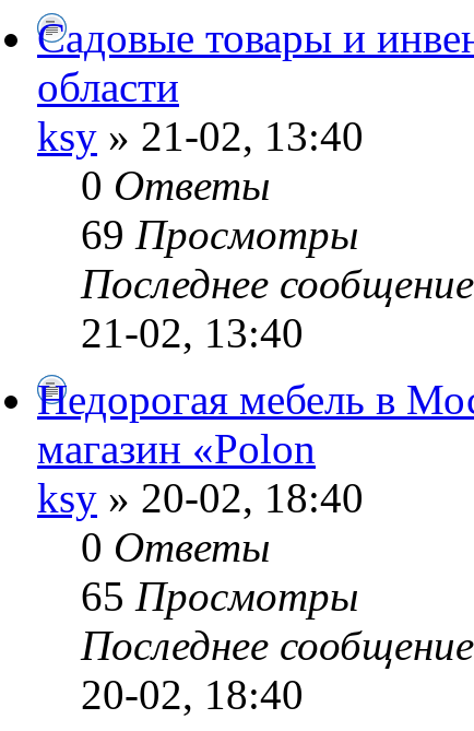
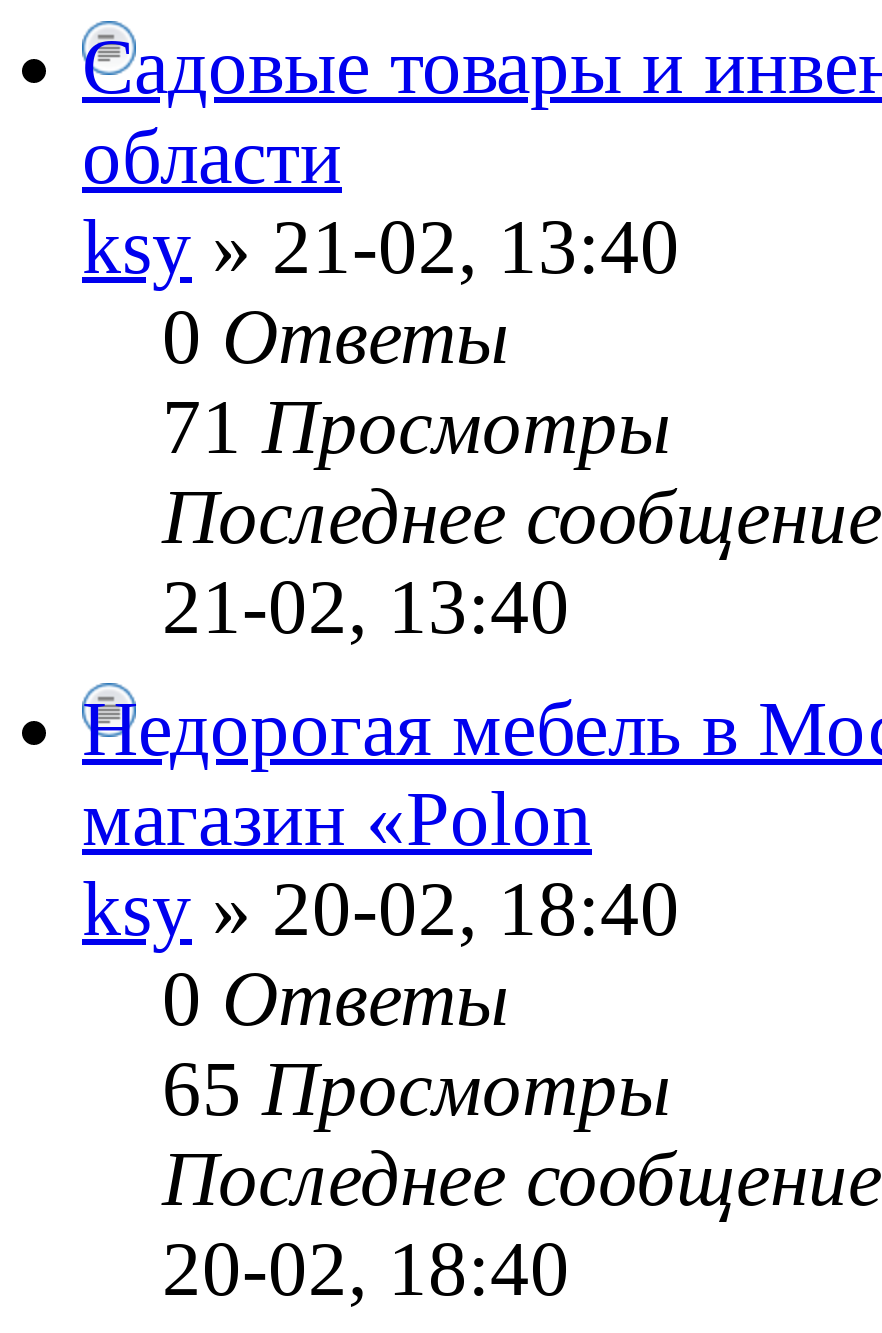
[81,211,358,258] 69 Просмотры -> [162,383,670,469] 71 Просмотры

